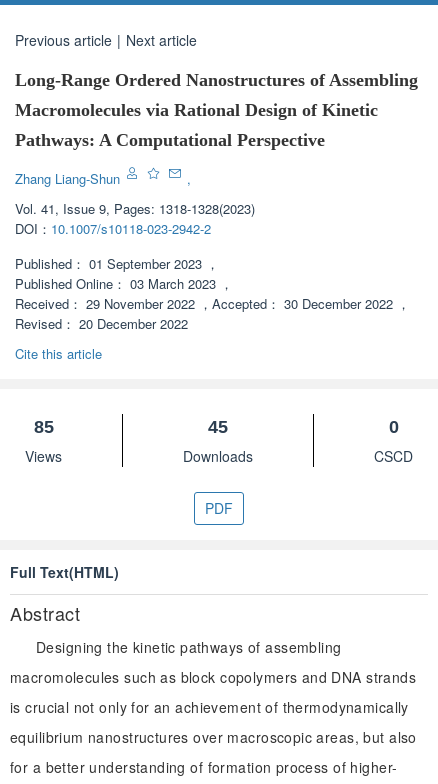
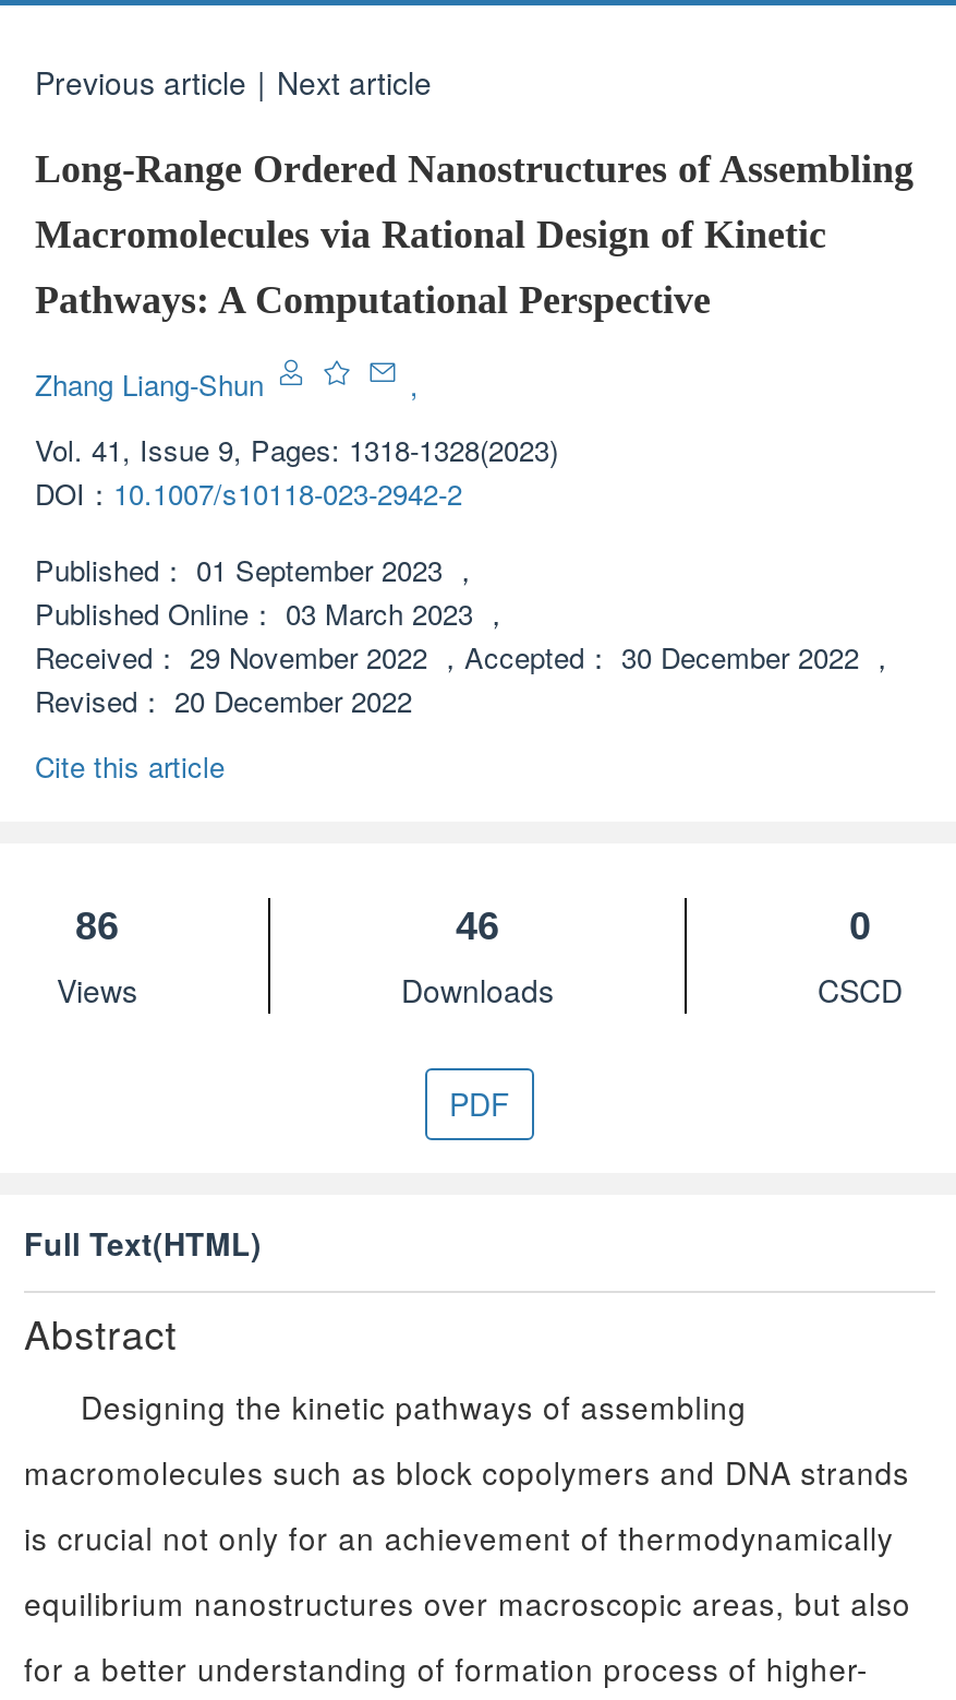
[33,417,53,437] 85 -> [75,905,119,948] 86
[208,417,228,437] 45 -> [456,905,499,948] 46

